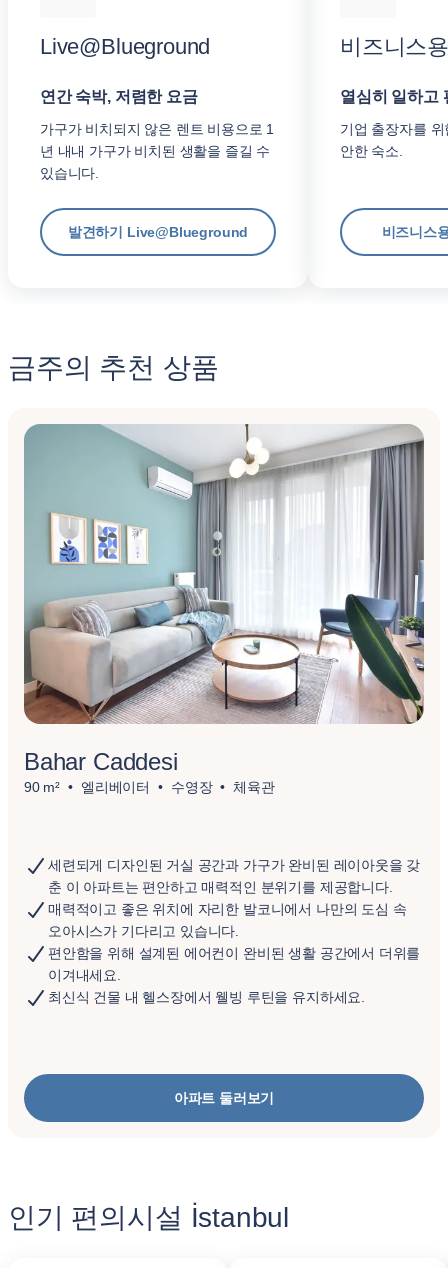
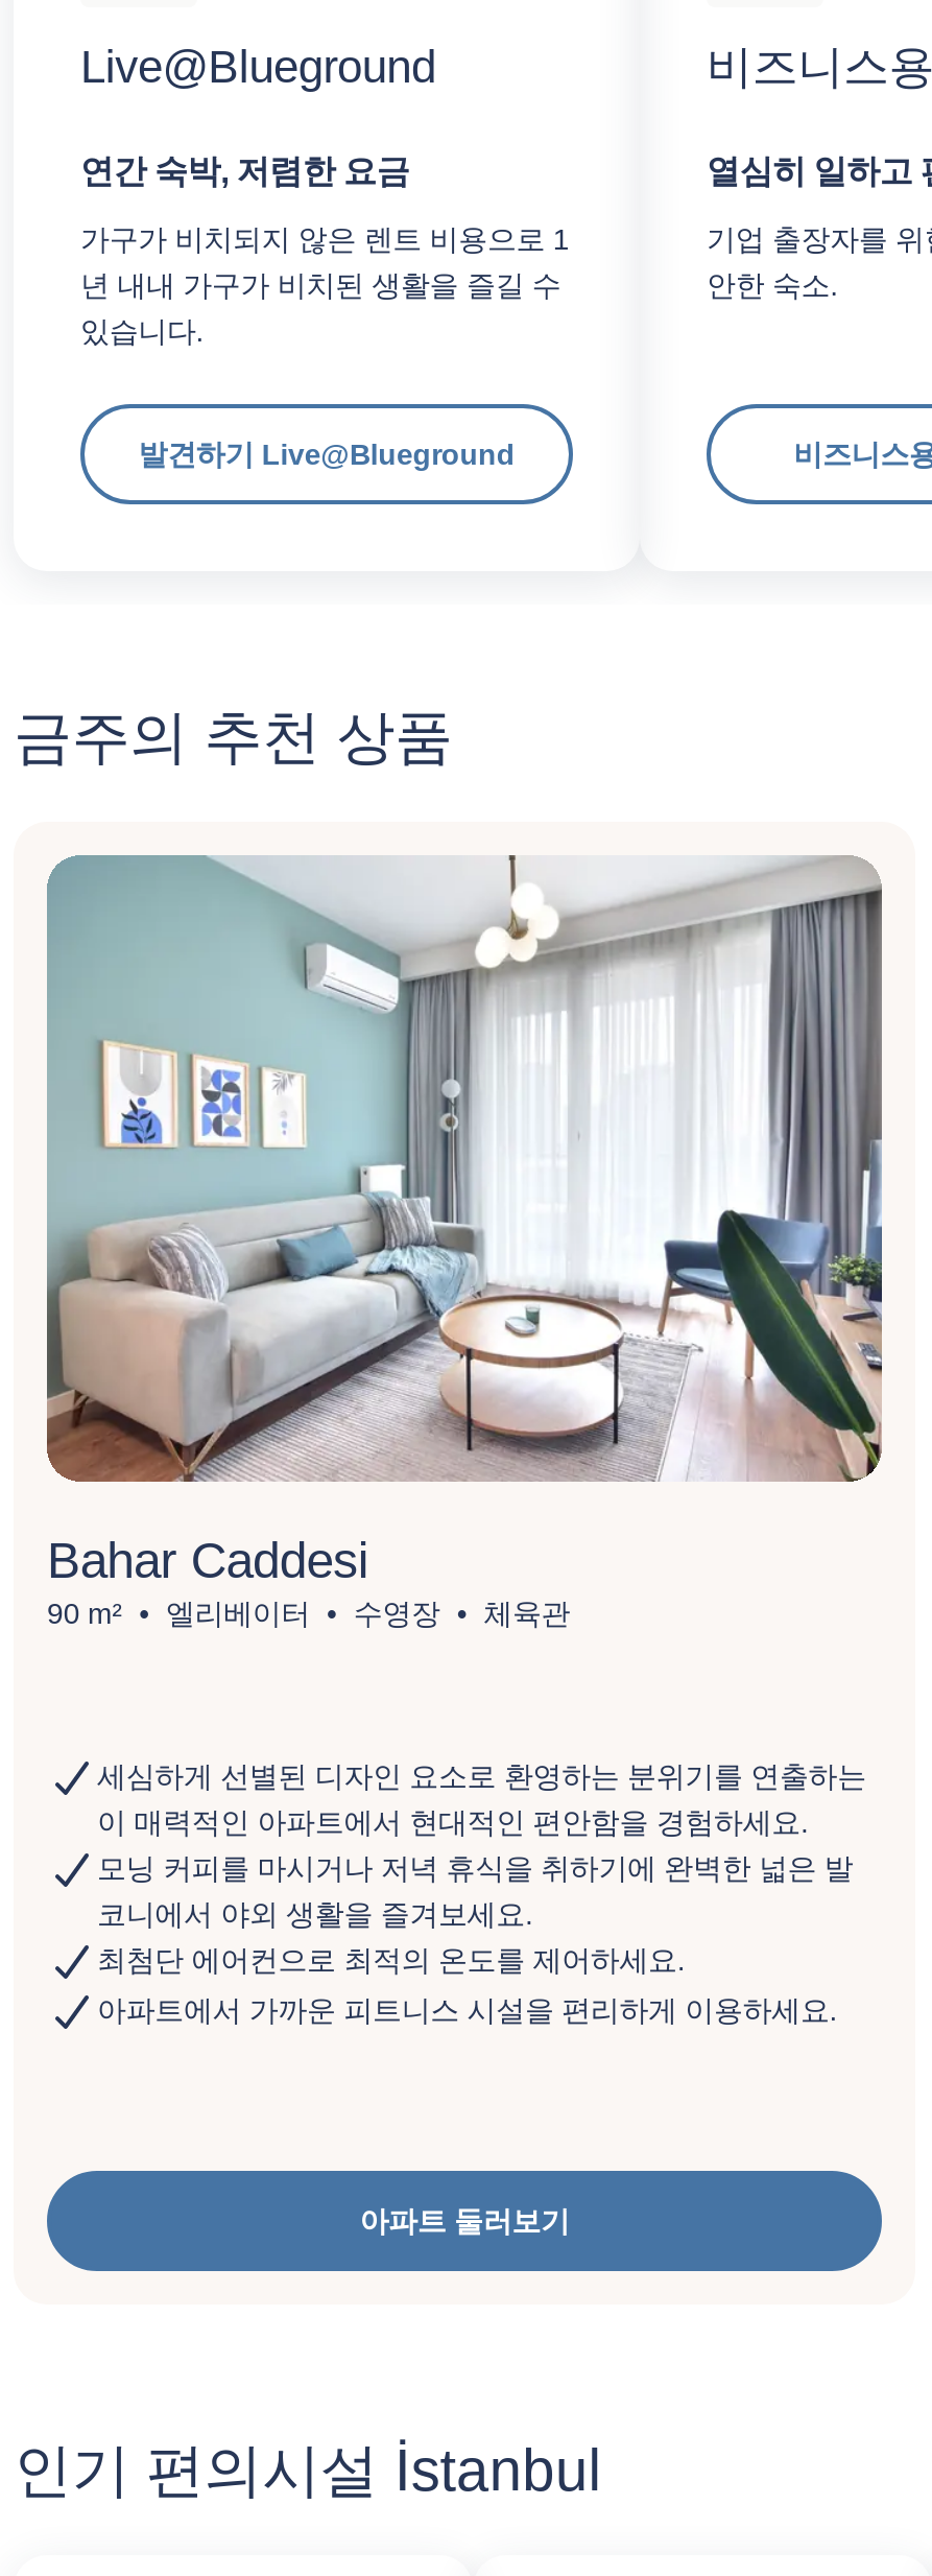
[48,857,420,1005] 세련되게 디자인된 거실 공간과 가구가 완비된 레이아웃을 갖 | 춘 이 아파트는 편안하고 매력적인 분위기를 제공합니다. | 매력적이고 좋은 위치에 자리한 발코니에서 나만의 도심 속 | 오아시스가 기다리고 있습니다. | 편안함을 위해 설계된 에어컨이 완비된 생활 공간에서 더위를 | 이겨내세요. | 최신식 건물 내 헬스장에서 웰빙 루틴을 유지하세요. -> [97,1759,866,2027] 세심하게 선별된 디자인 요소로 환영하는 분위기를 연출하는 | 이 매력적인 아파트에서 현대적인 편안함을 경험하세요. | 모닝 커피를 마시거나 저녁 휴식을 취하기에 완벽한 넓은 발 | 코니에서 야외 생활을 즐겨보세요. | 최첨단 에어컨으로 최적의 온도를 제어하세요. | 아파트에서 가까운 피트니스 시설을 편리하게 이용하세요.

